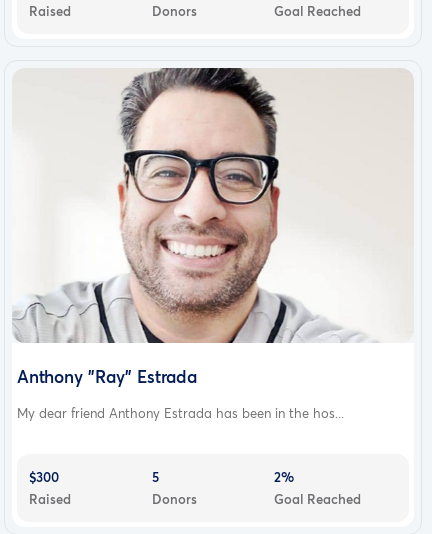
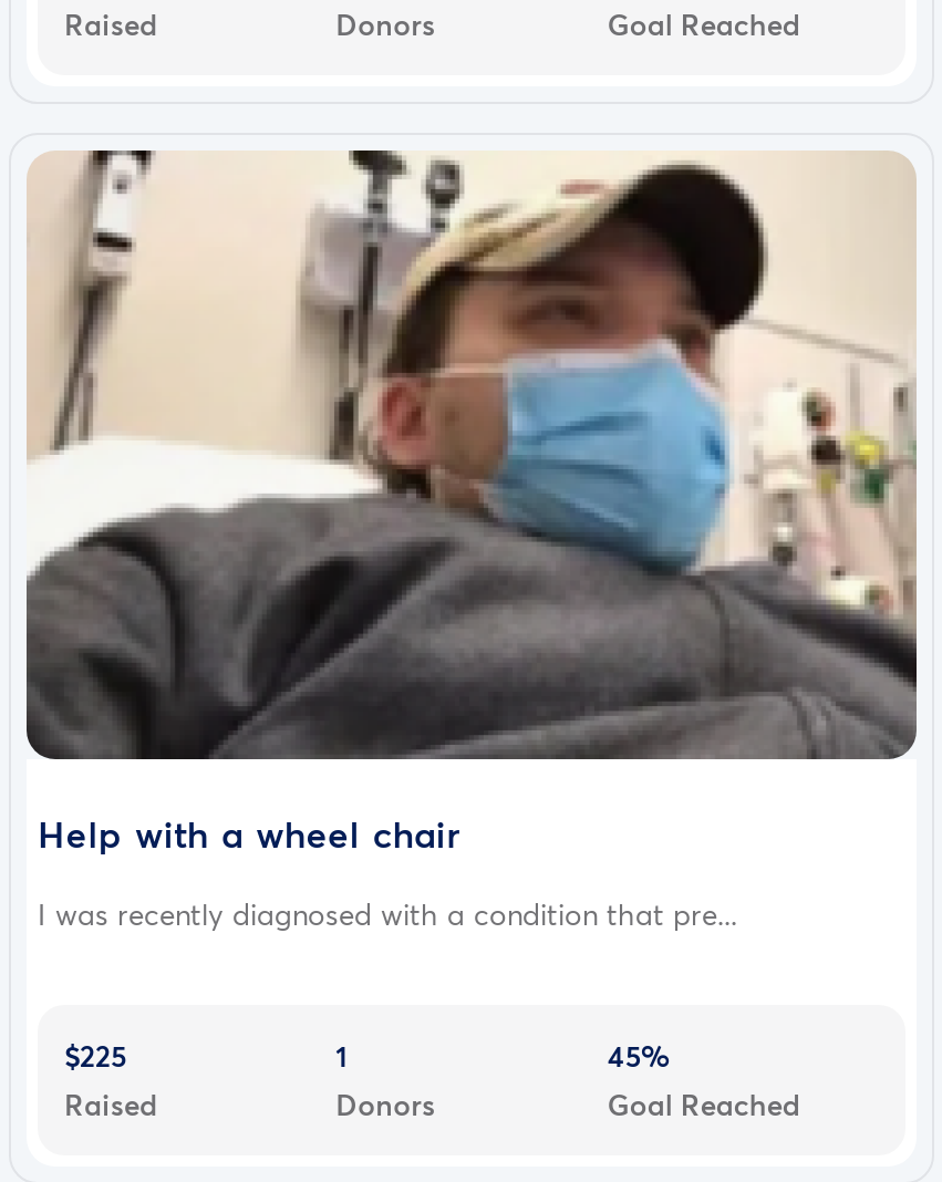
[12,67,414,388] [image] | Anthony "Ray" Estrada -> [24,148,919,859] [image] | Help with a wheel chair
[17,404,344,422] My dear friend Anthony Estrada has been in the hos... -> [38,895,737,935] I was recently diagnosed with a condition that pre...
[29,468,59,486] $300 -> [64,1037,126,1076] $225
[152,468,159,486] 5 -> [336,1037,347,1076] 1
[274,468,294,486] 2% -> [607,1037,669,1076] 45%

